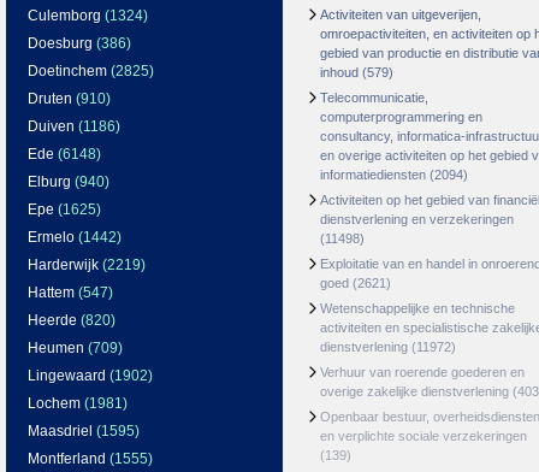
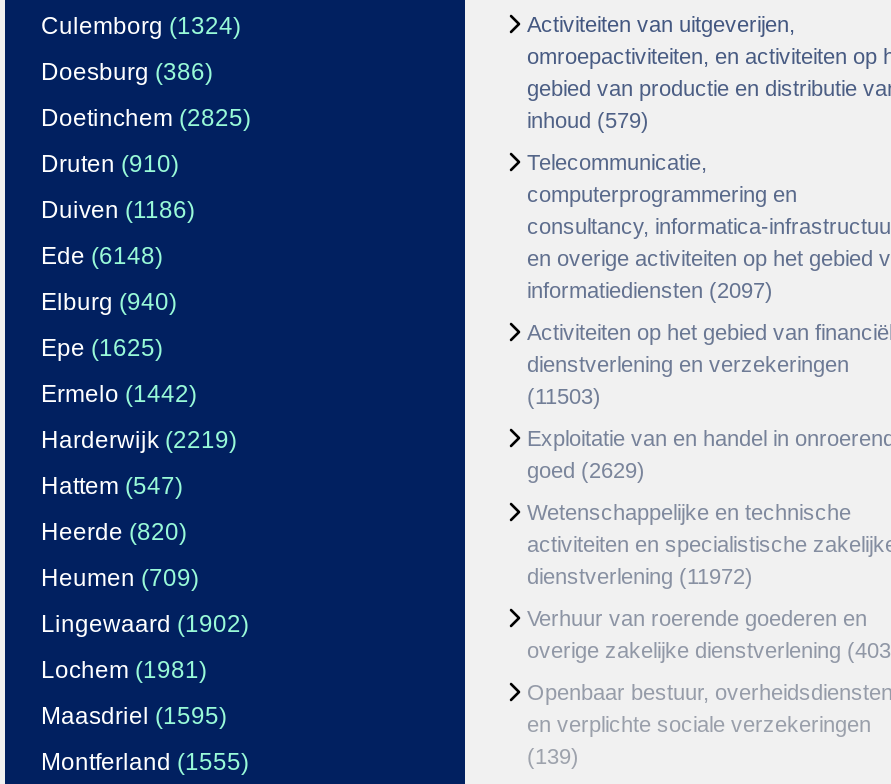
[320,168,468,182] informatiediensten (2094) -> [527,279,773,303] informatiediensten (2097)
[320,232,365,246] (11498) -> [527,385,601,409] (11503)
[320,276,391,291] goed (2621) -> [527,459,645,483] goed (2629)

